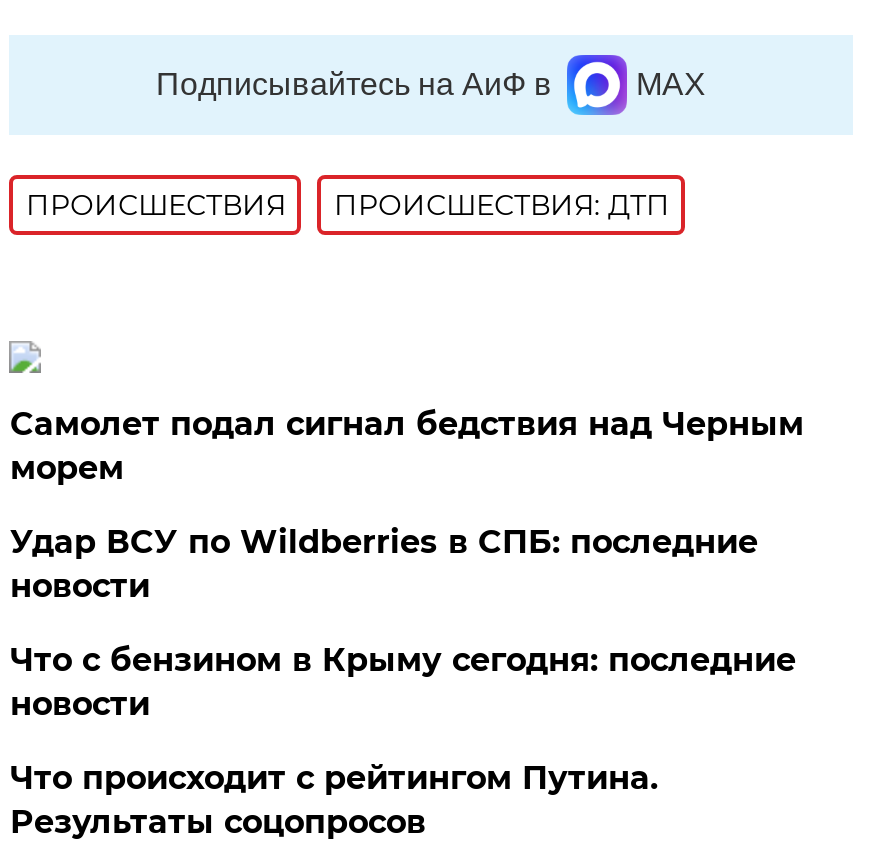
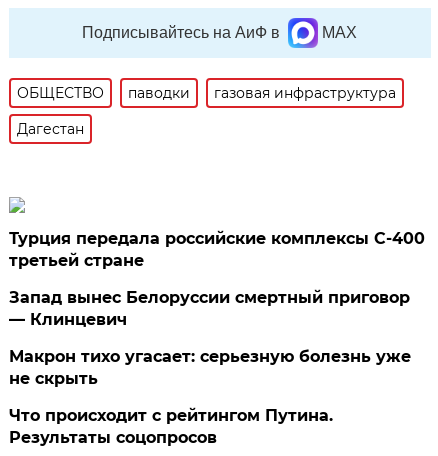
[26,187,670,223] ПРОИСШЕСТВИЯ | ПРОИСШЕСТВИЯ: ДТП -> [17,84,396,138] ОБЩЕСТВО | паводки | газовая инфраструктура | Дагестан
[10,405,804,723] Самолет подал сигнал бедствия над Черным | морем | Удар ВСУ по Wildberries в СПБ: последние | новости | Что с бензином в Крыму сегодня: последние | новости -> [9,229,425,388] Турция передала российские комплексы С-400 | третьей стране | Запад вынес Белоруссии смертный приговор | — Клинцевич | Макрон тихо угасает: серьезную болезнь уже | не скрыть

